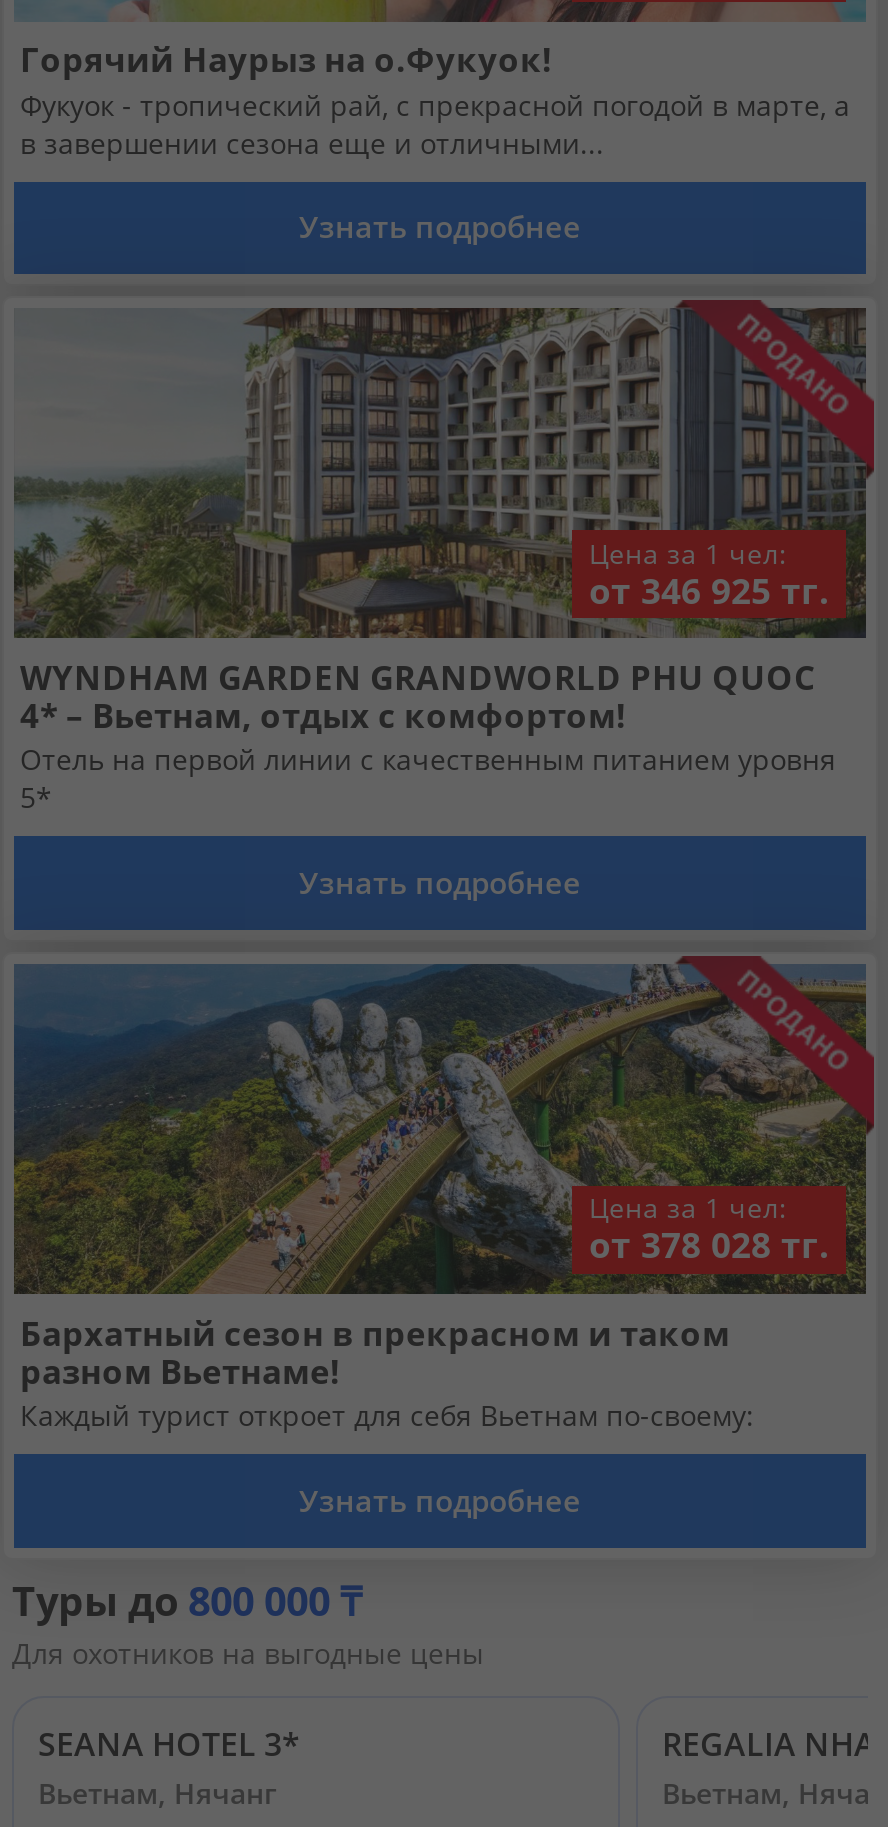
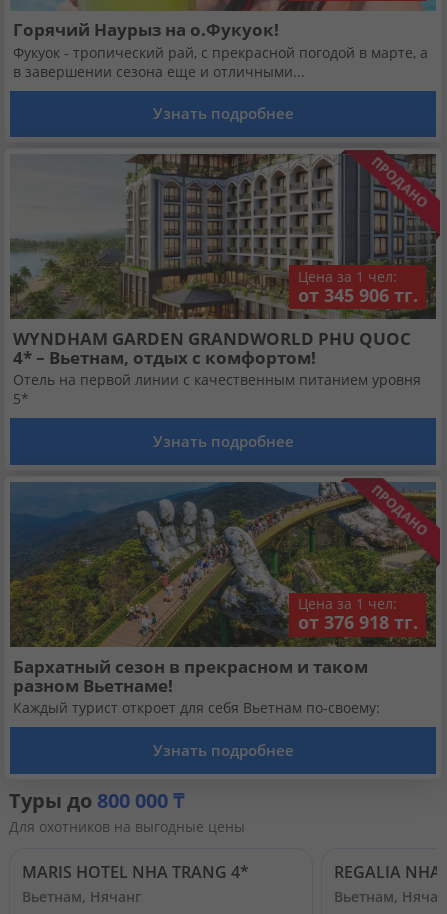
[589,565,829,613] от 346 925 тг. -> [297,283,417,307] от 345 906 тг.
[589,1221,829,1269] от 378 028 тг. -> [297,610,417,634] от 376 918 тг.
[38,1721,300,1765] SEANA HOTEL 3* -> [22,861,249,883] MARIS HOTEL NHA TRANG 4*

